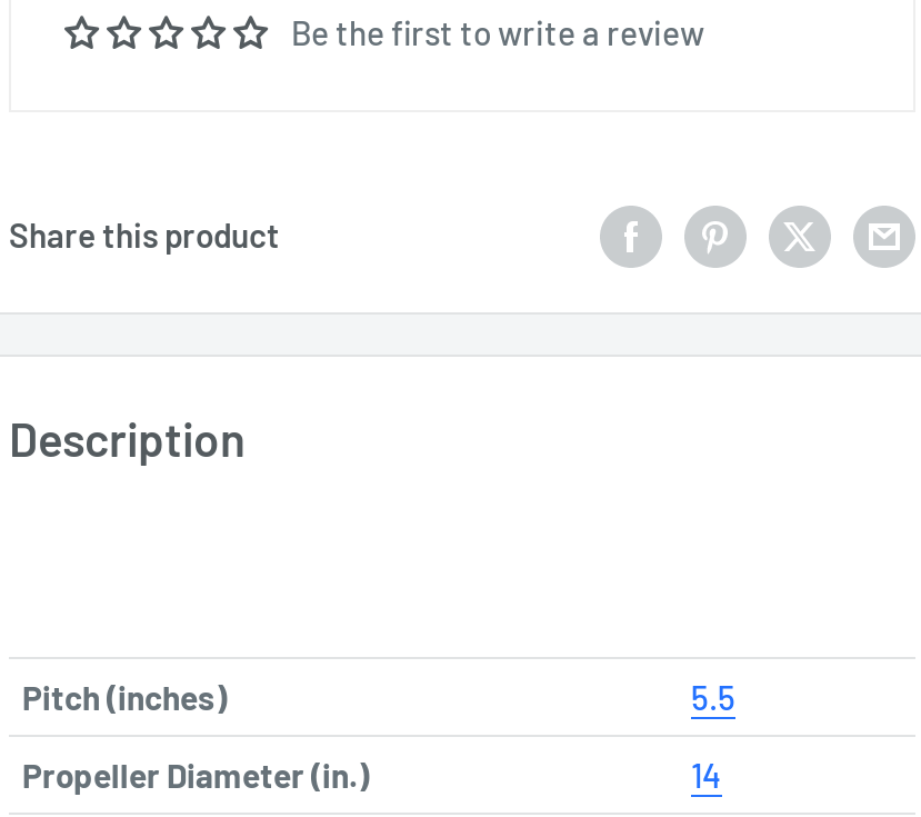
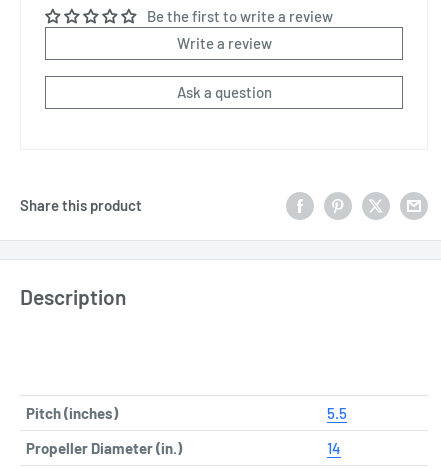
none -> [176,34,271,101] Write a review | Ask a question

